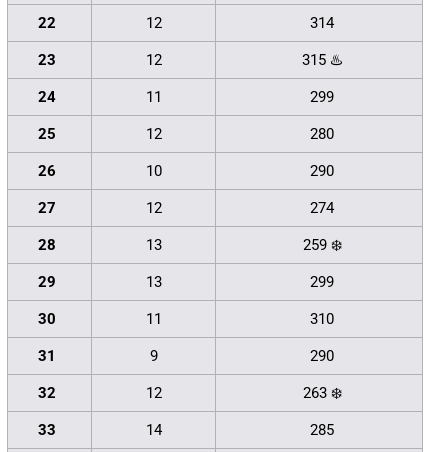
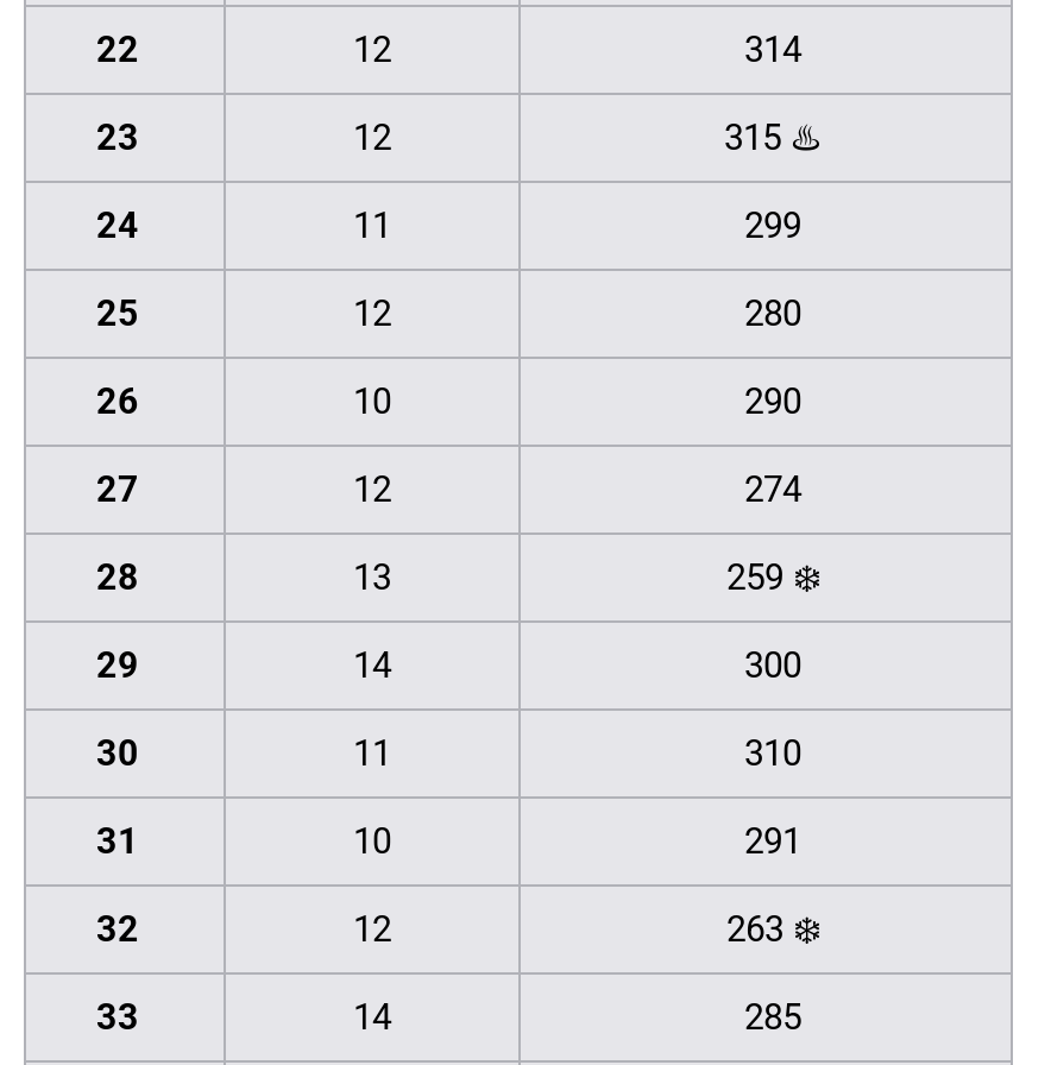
[145,273,161,291] 13 -> [353,644,391,687] 14
[310,273,334,291] 299 -> [744,644,801,687] 300
[149,347,157,365] 9 -> [353,820,391,863] 10
[310,347,334,365] 290 -> [744,820,801,863] 291

